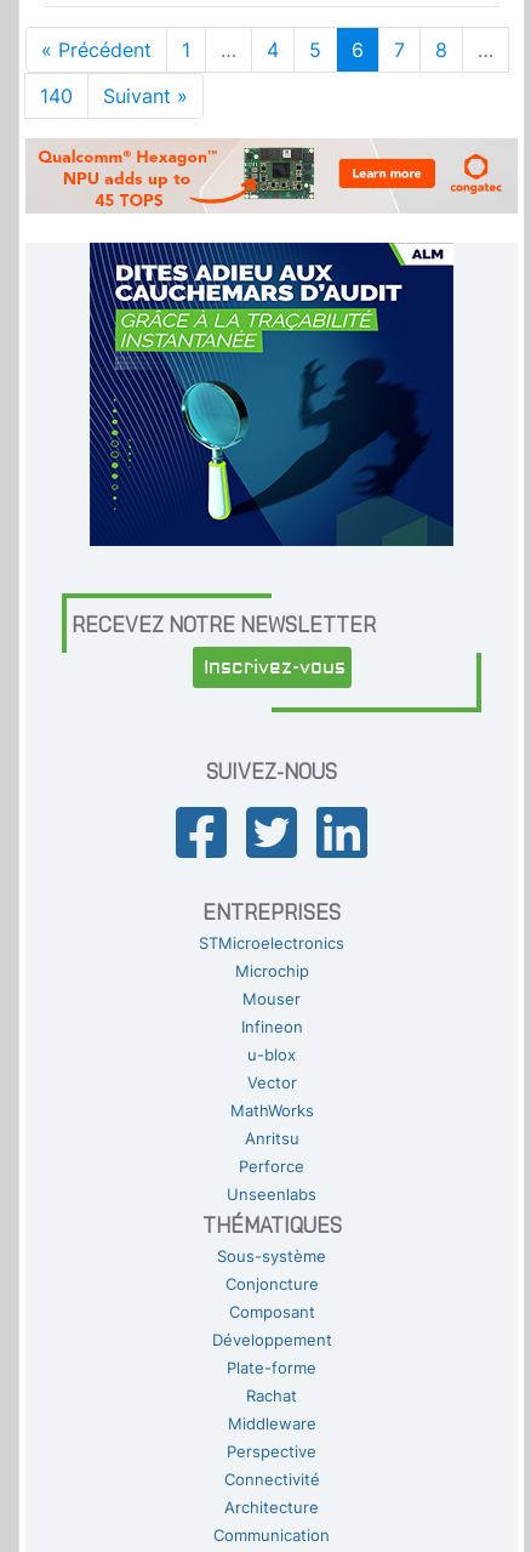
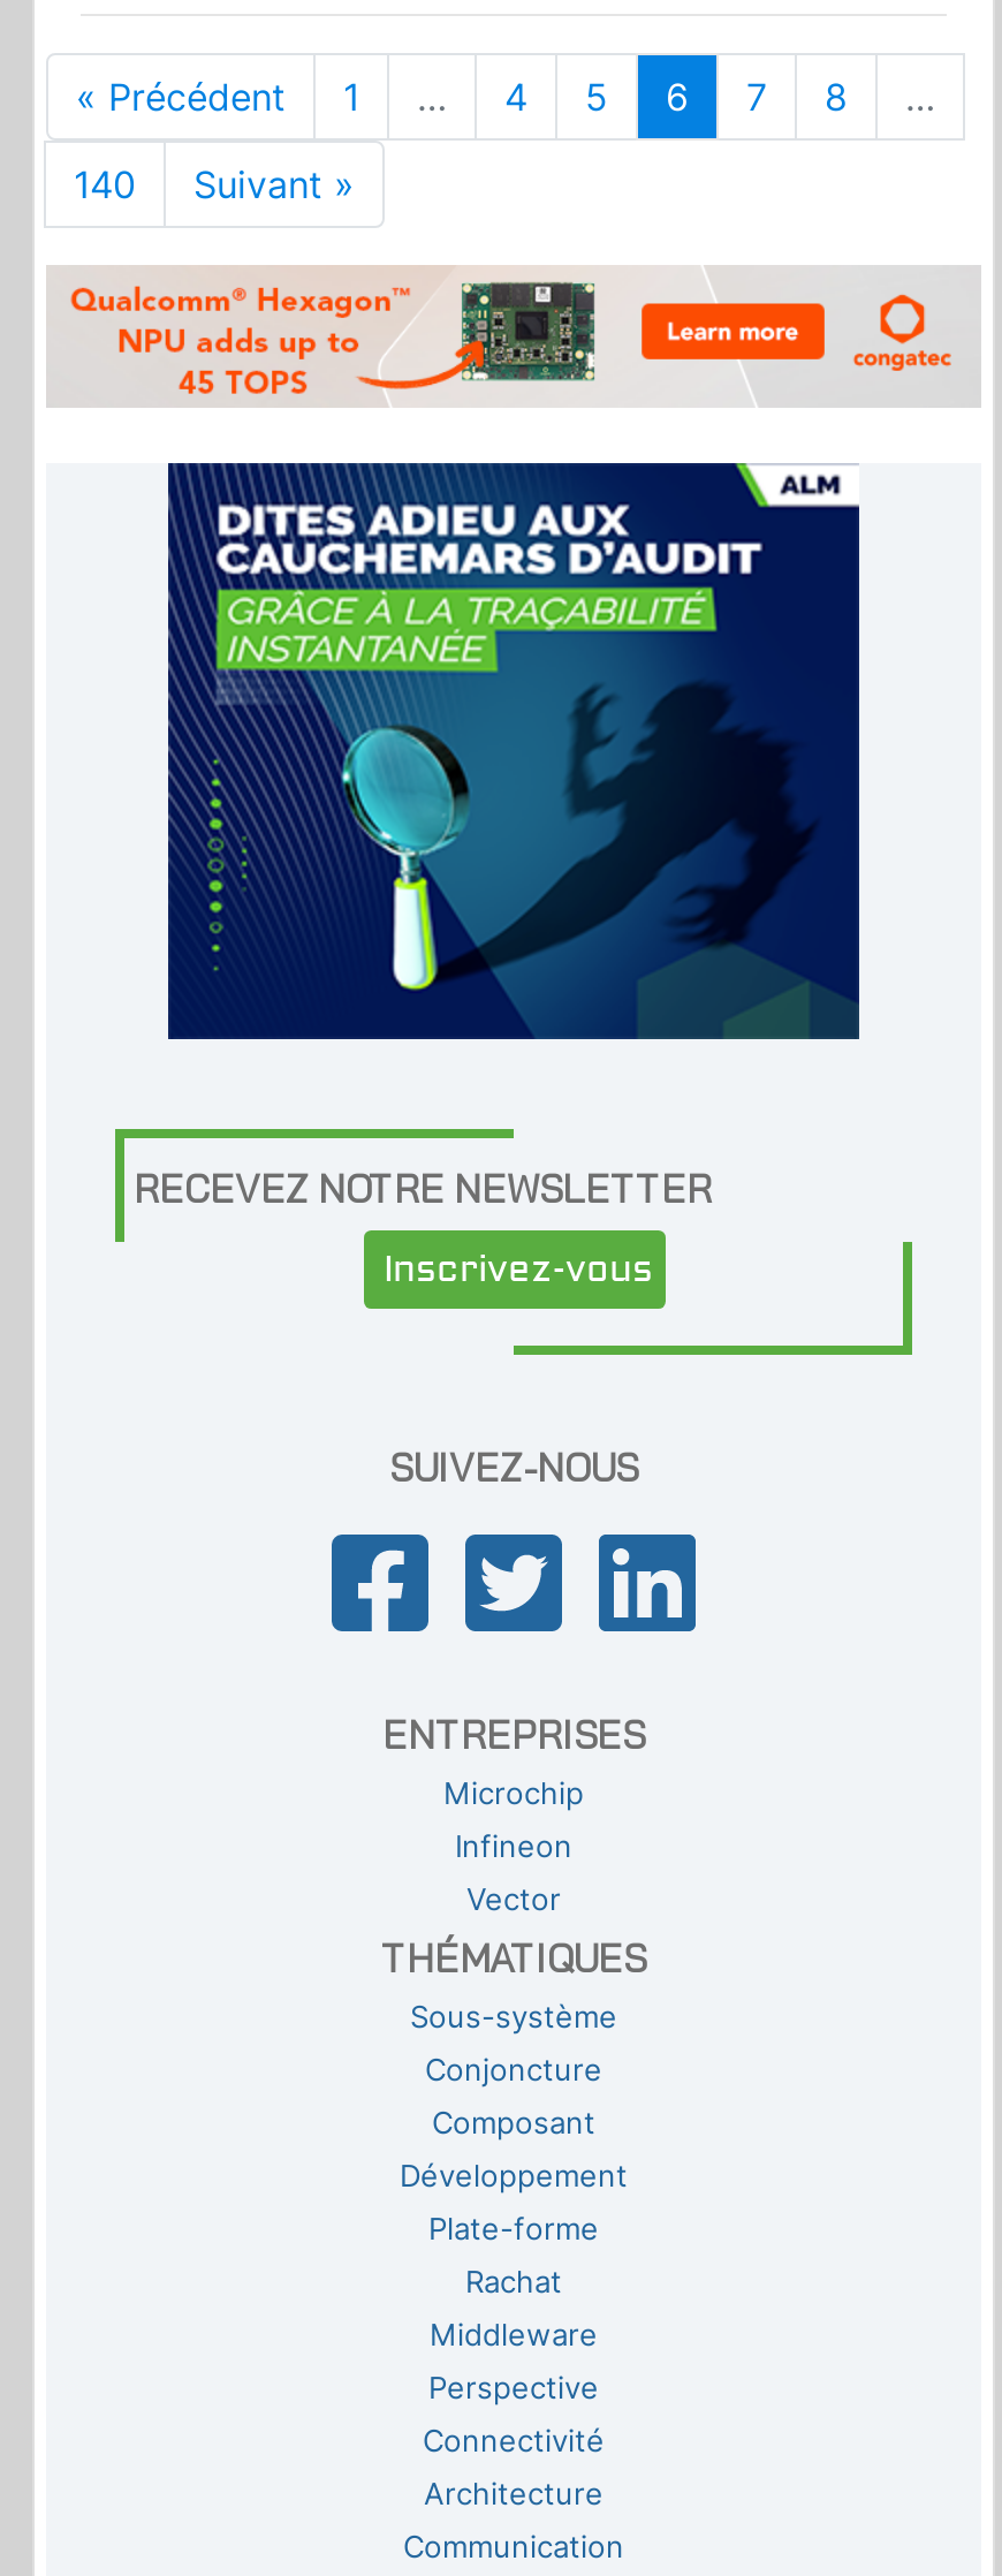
[199,935,344,953] STMicroelectronics -> none
[242,991,301,1009] Mouser -> none
[247,1047,296,1065] u-blox -> none
[227,1102,316,1204] MathWorks | Anritsu | Perforce | Unseenlabs -> none

